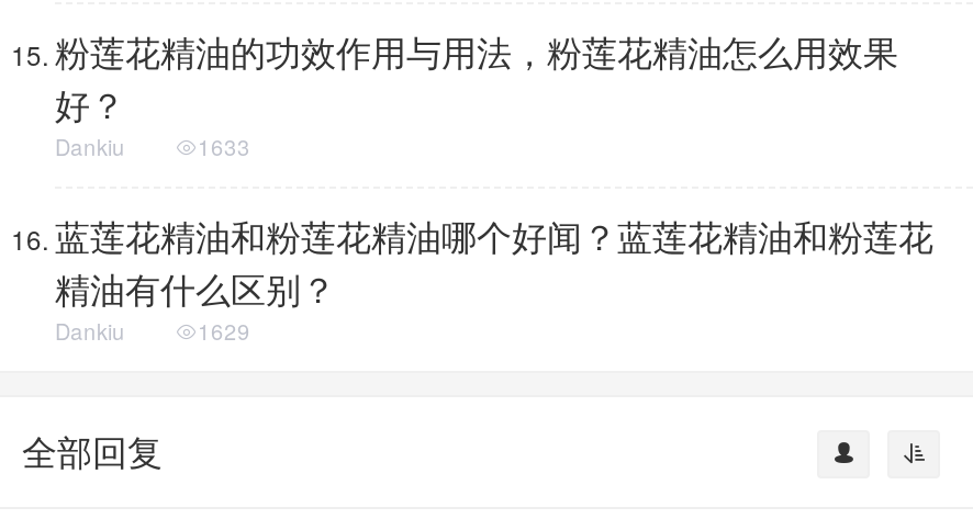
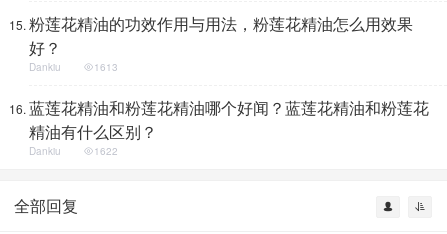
[198,131,250,162] 1633 -> [94,60,118,74] 1613
[198,316,250,346] 1629 -> [94,144,118,158] 1622

